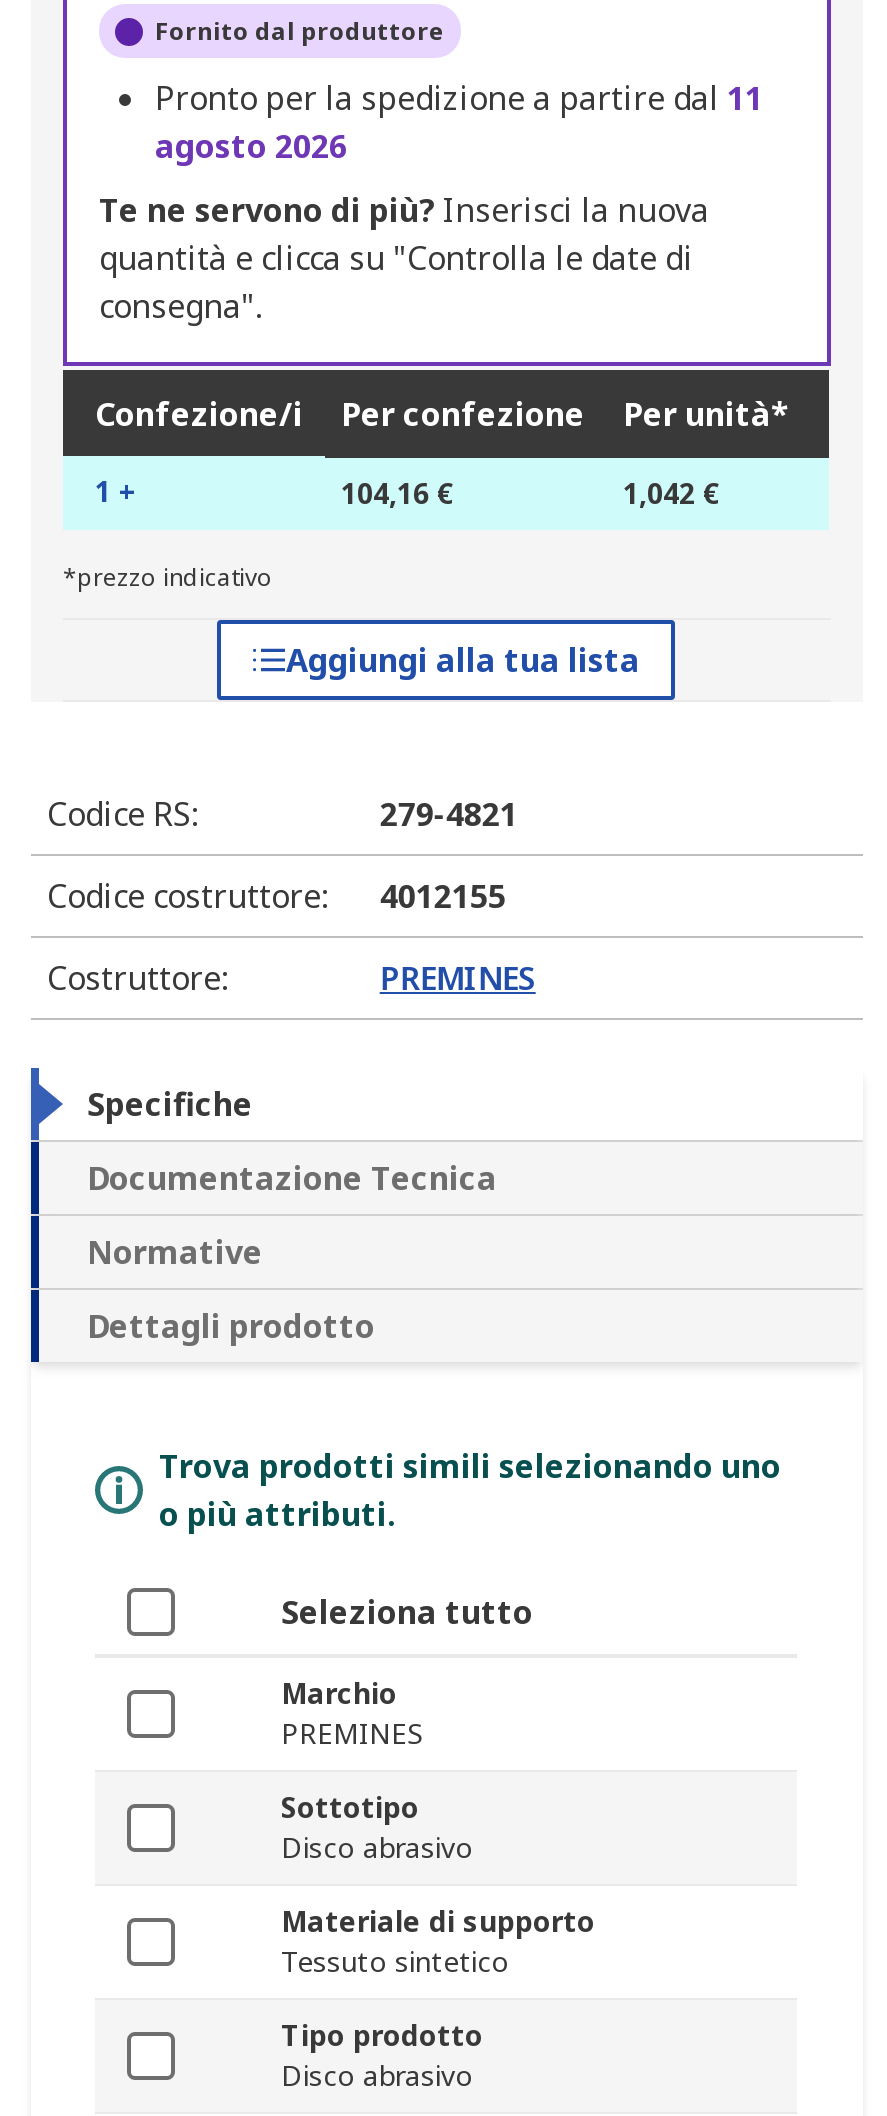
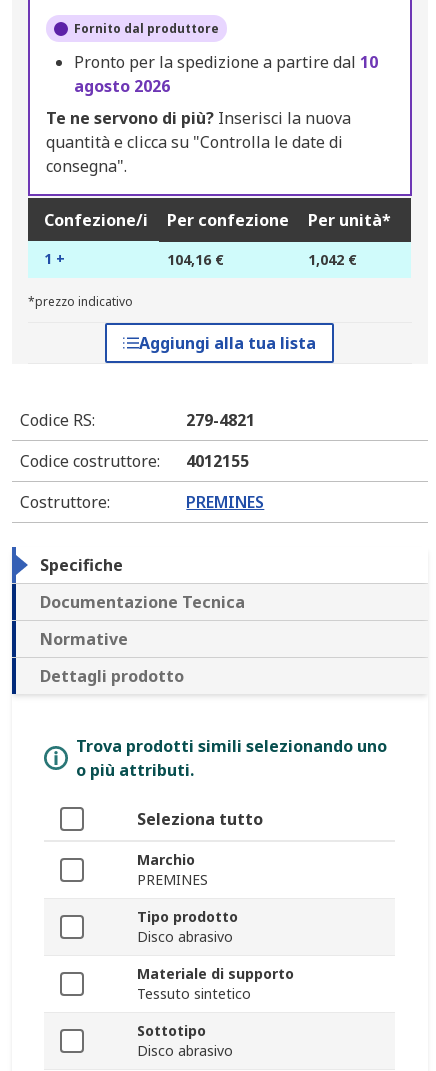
[155,77,763,121] Pronto per la spedizione a partire dal 11 -> [74,51,378,73] Pronto per la spedizione a partire dal 10
moved [281,1789,419,1827] -> [137,1021,206,1040]: Sottotipo
moved [281,2017,483,2055] -> [137,907,238,926]: Tipo prodotto

